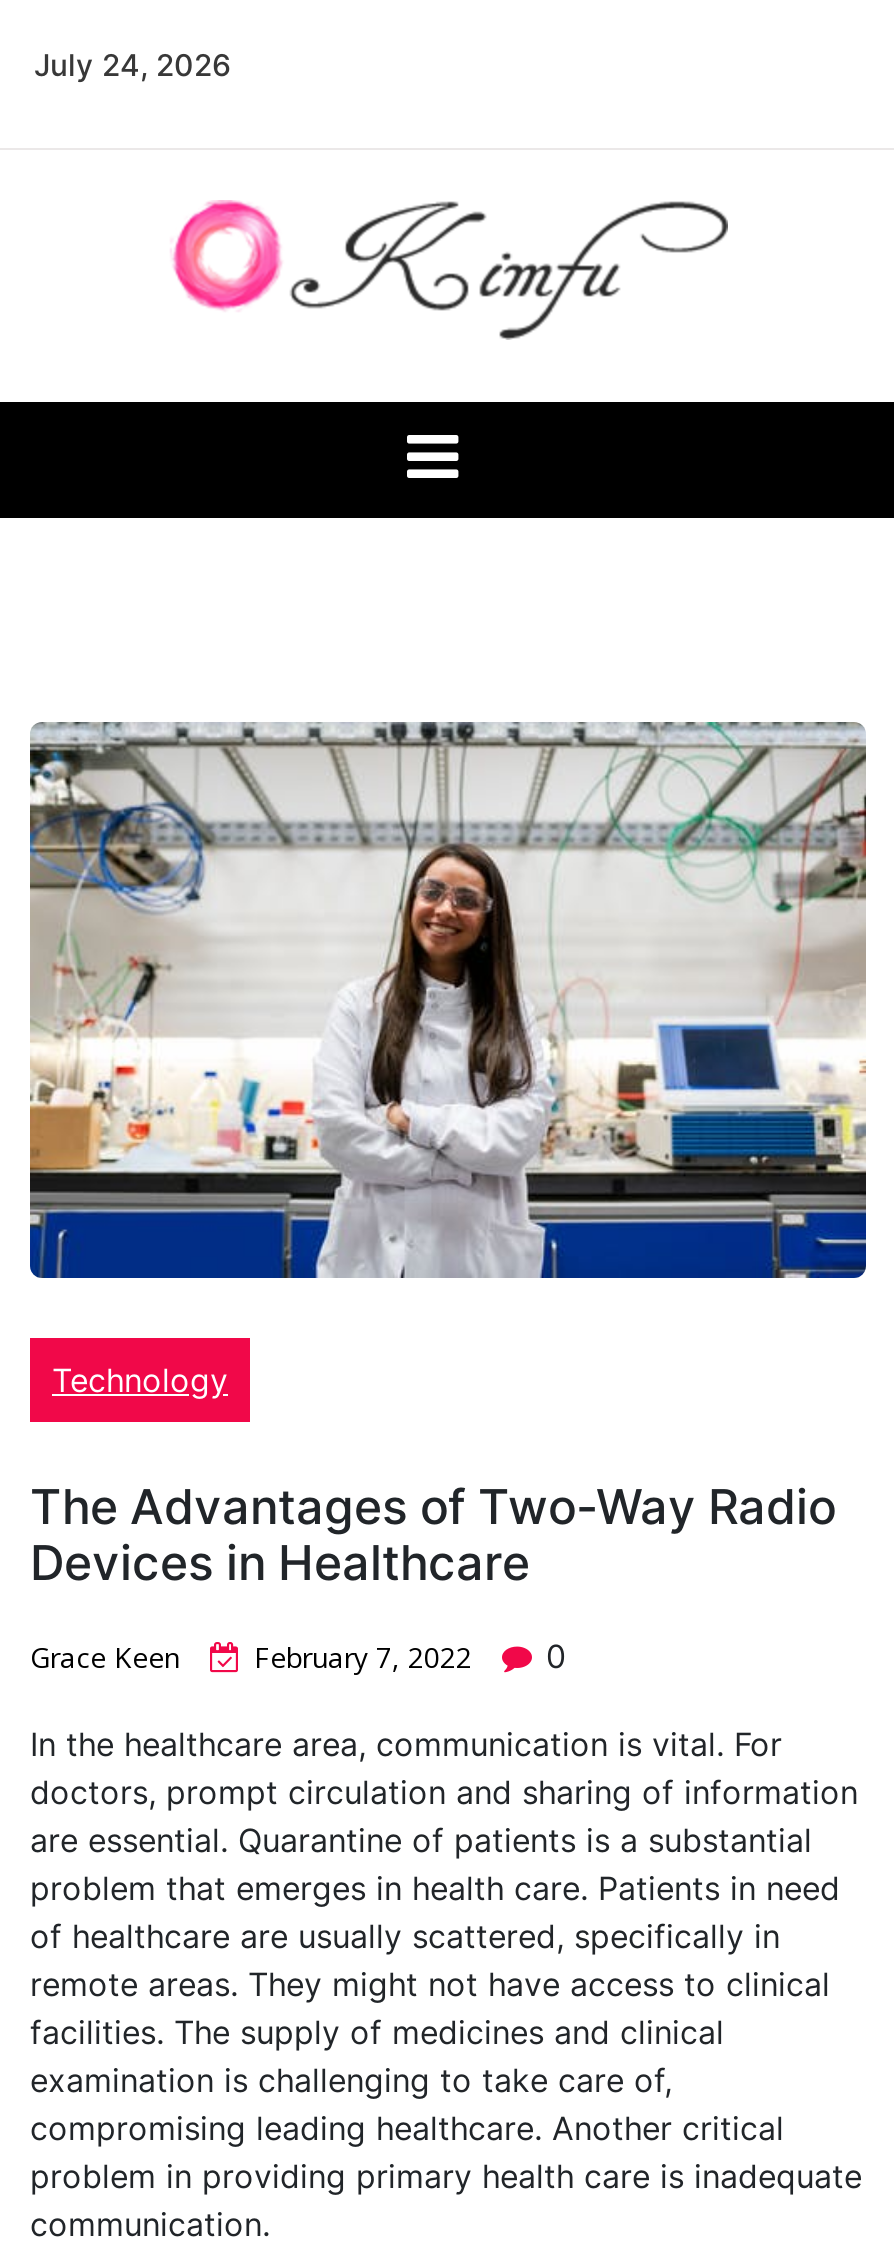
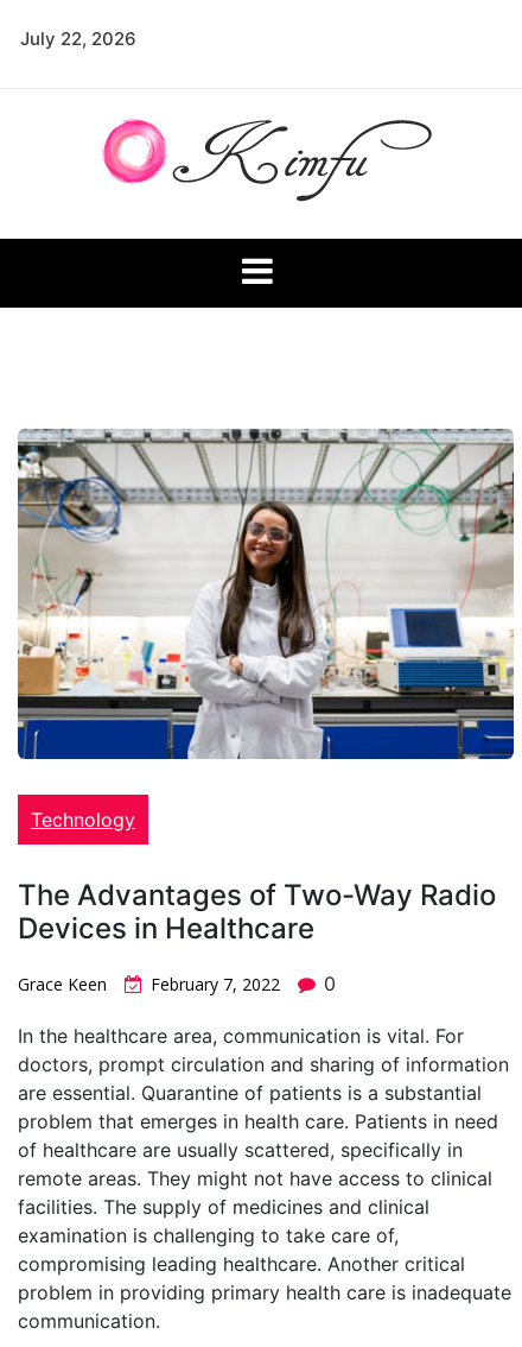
[34,46,232,84] July 24, 2026 -> [20,27,136,50] July 22, 2026

